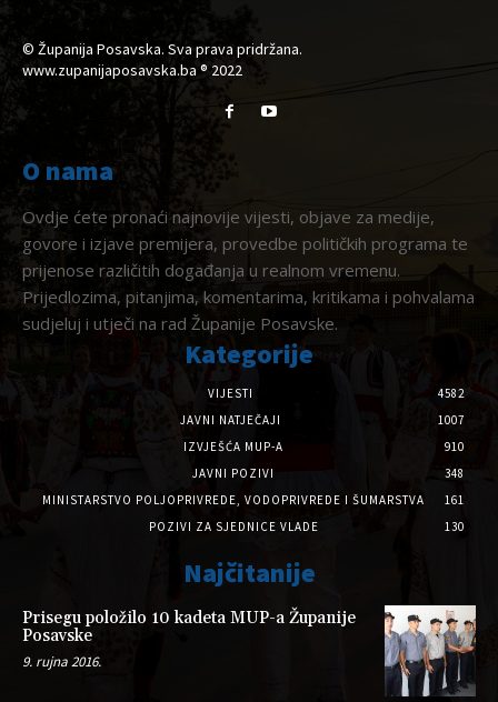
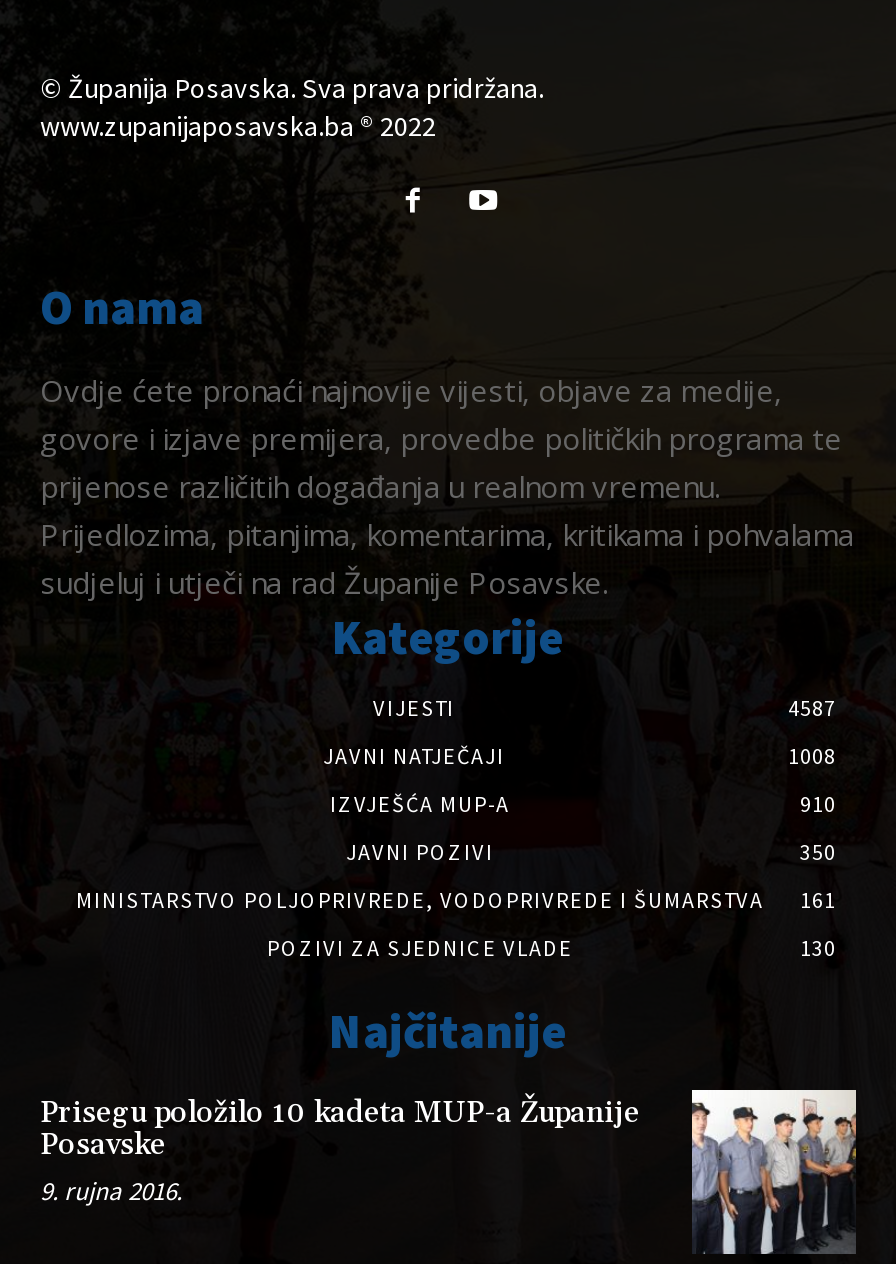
[438,386,465,401] 4582 -> [788,694,836,722] 4587
[438,412,465,428] 1007 -> [788,742,836,770] 1008
[445,466,465,481] 348 -> [800,838,836,866] 350

